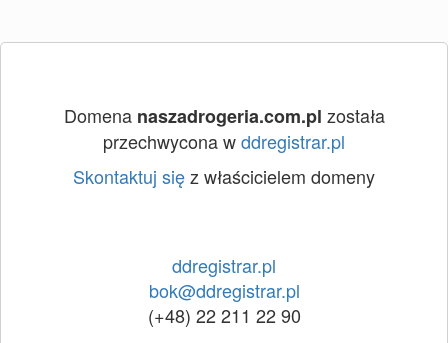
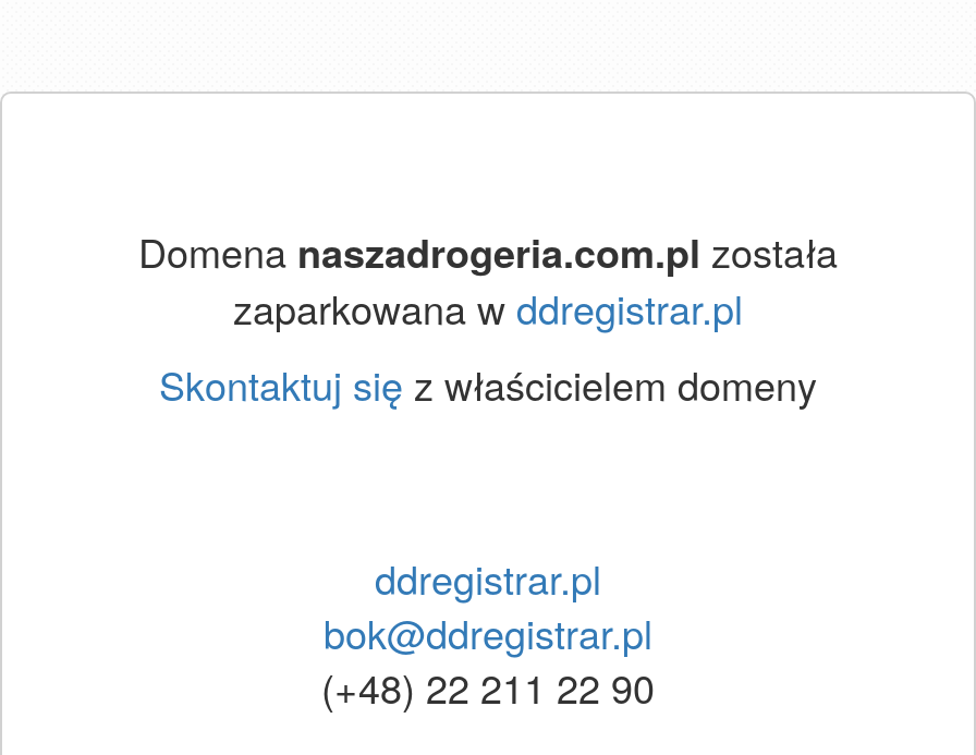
[103,128,345,154] przechwycona w ddregistrar.pl -> [233,279,743,336] zaparkowana w ddregistrar.pl

